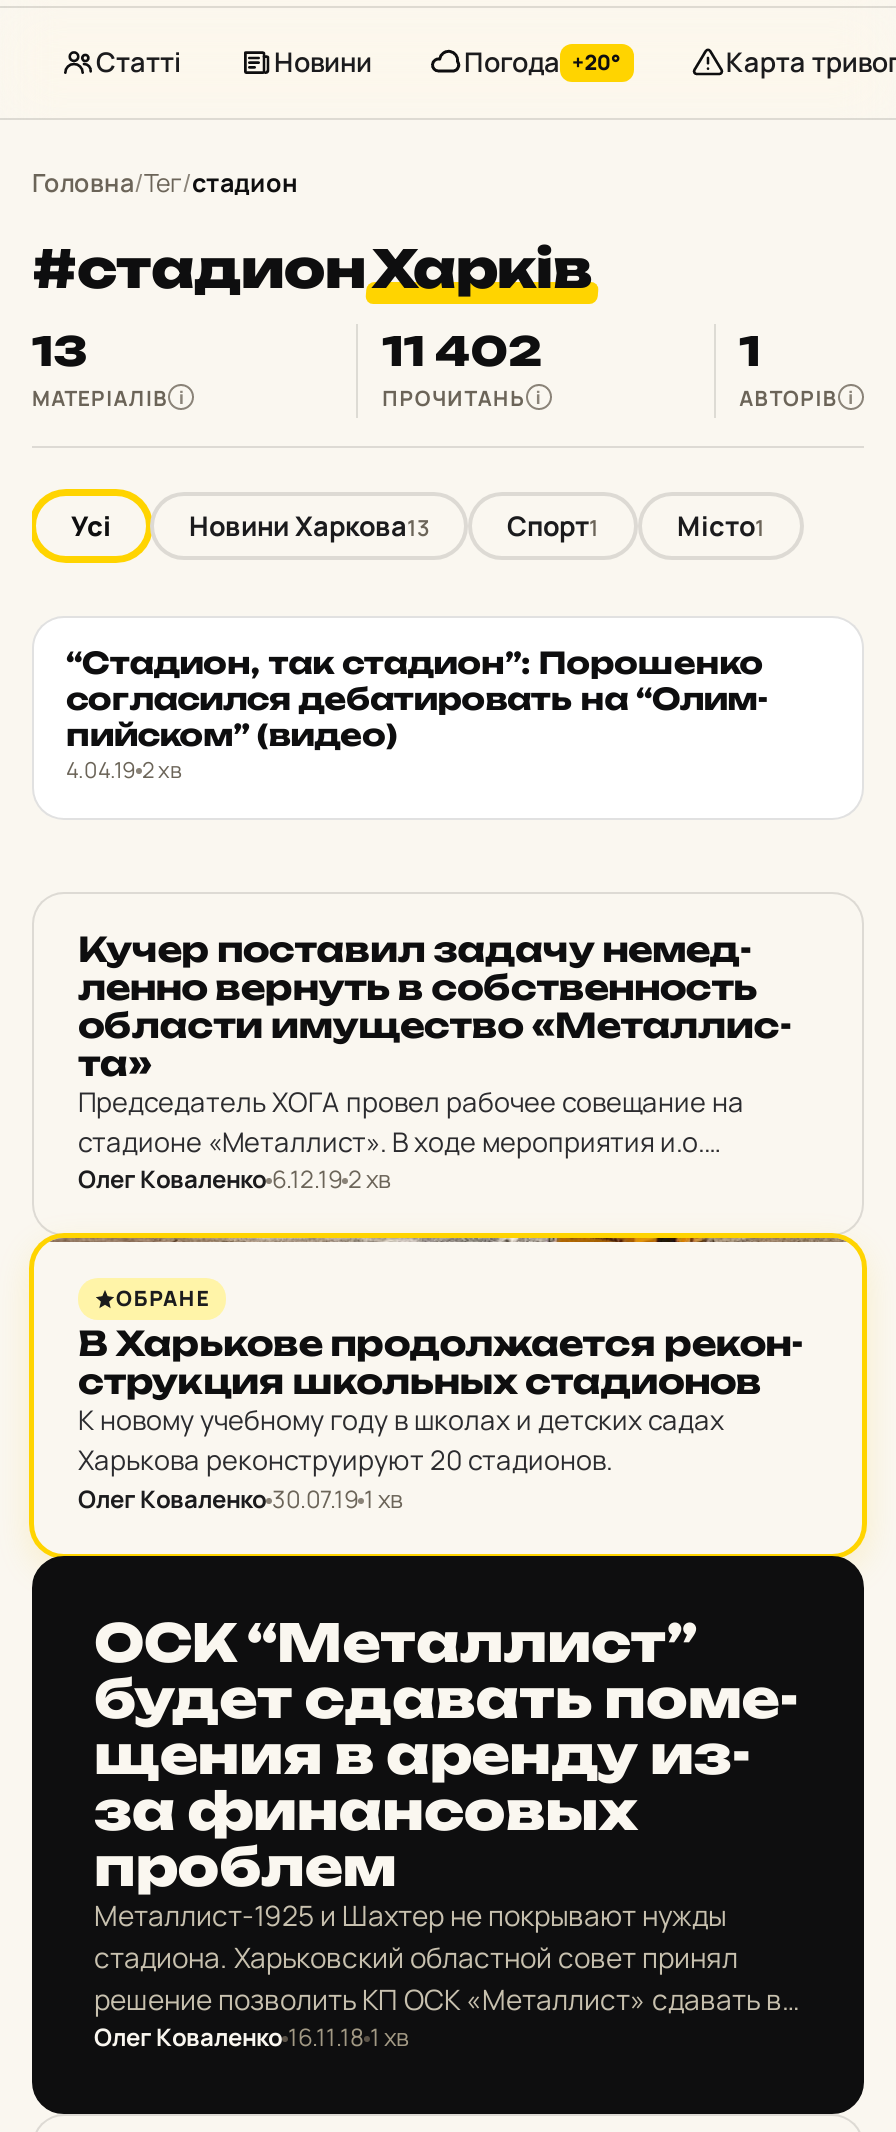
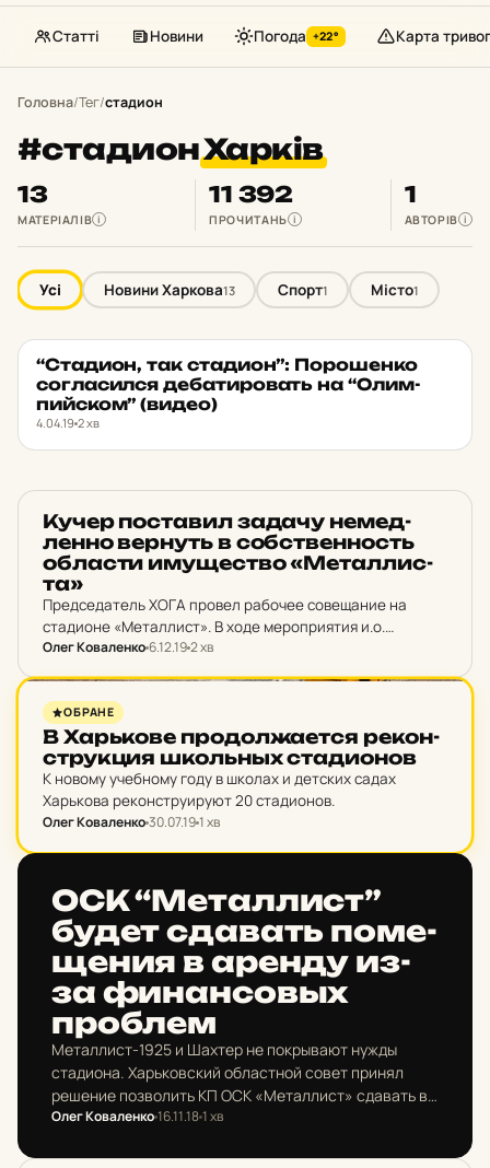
[464,44,622,80] Погода +20° -> [254,26,339,46] Погода +22°
[382,326,542,376] 11 402 -> [209,180,293,208] 11 392

